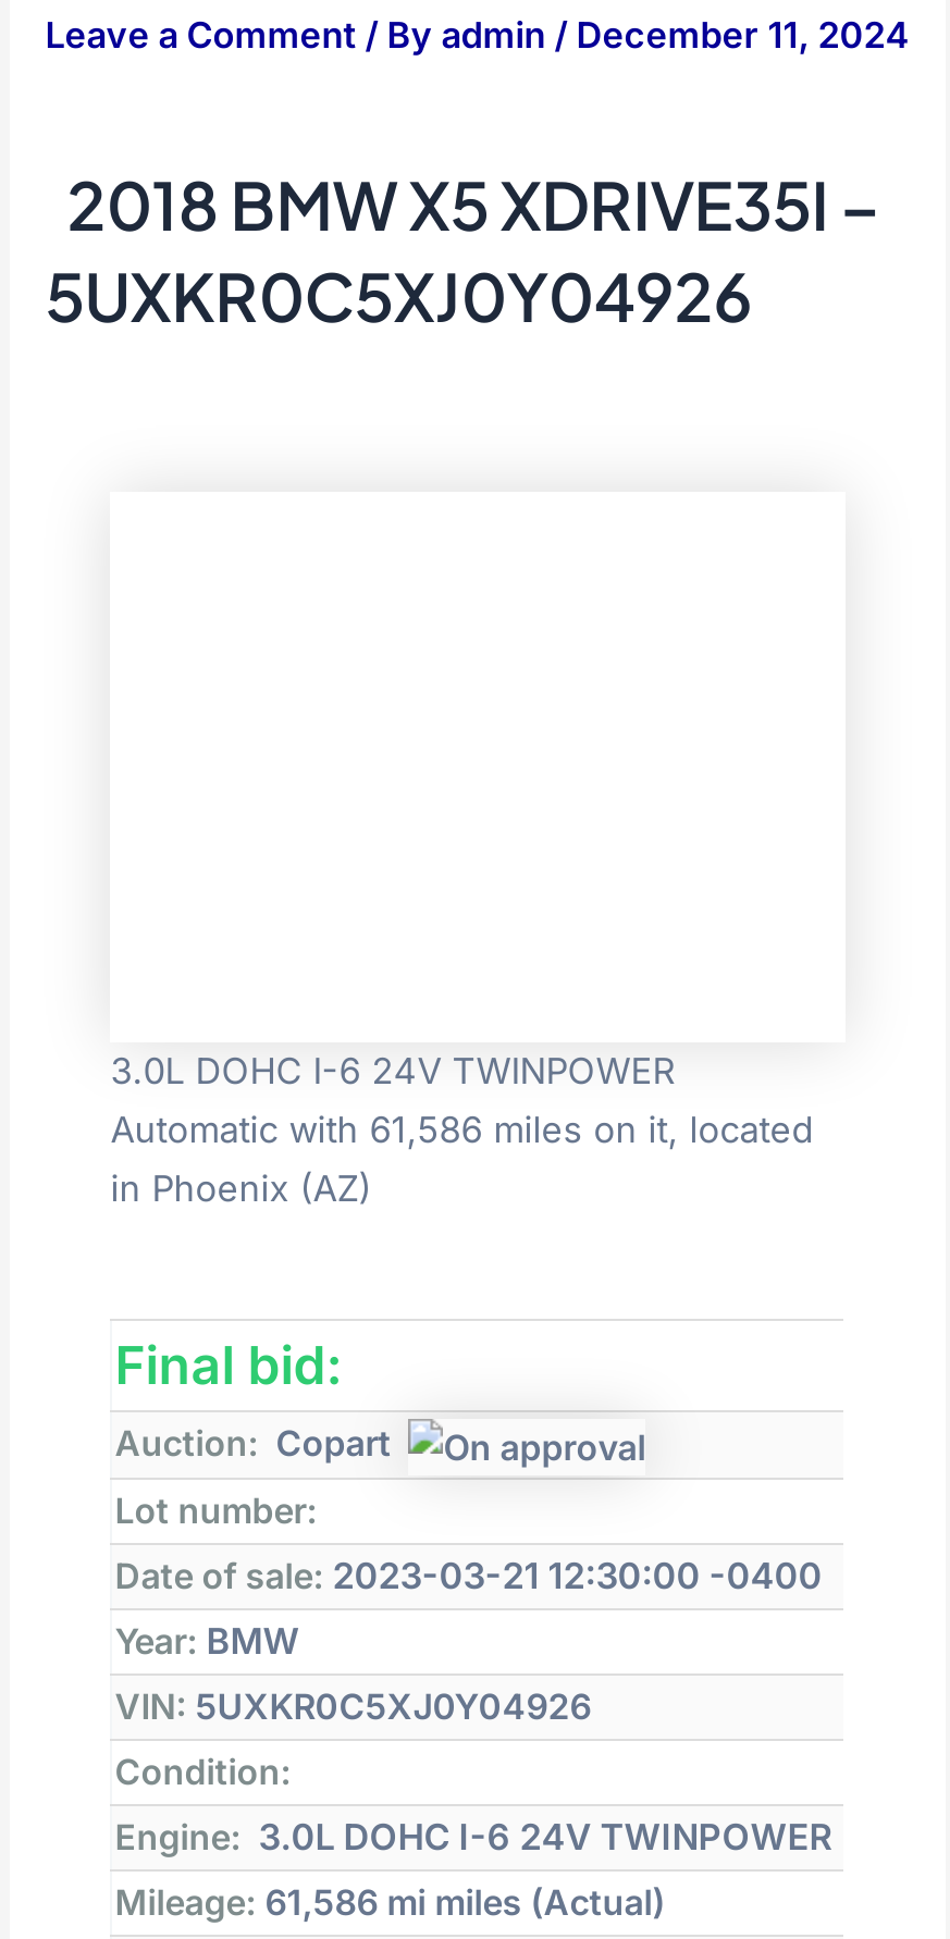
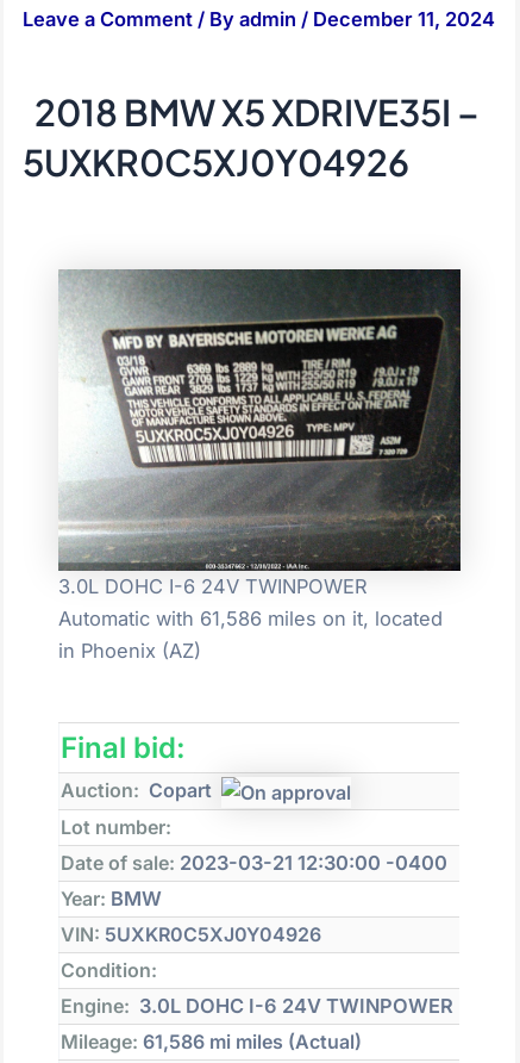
none -> [57,268,462,572] [image]

